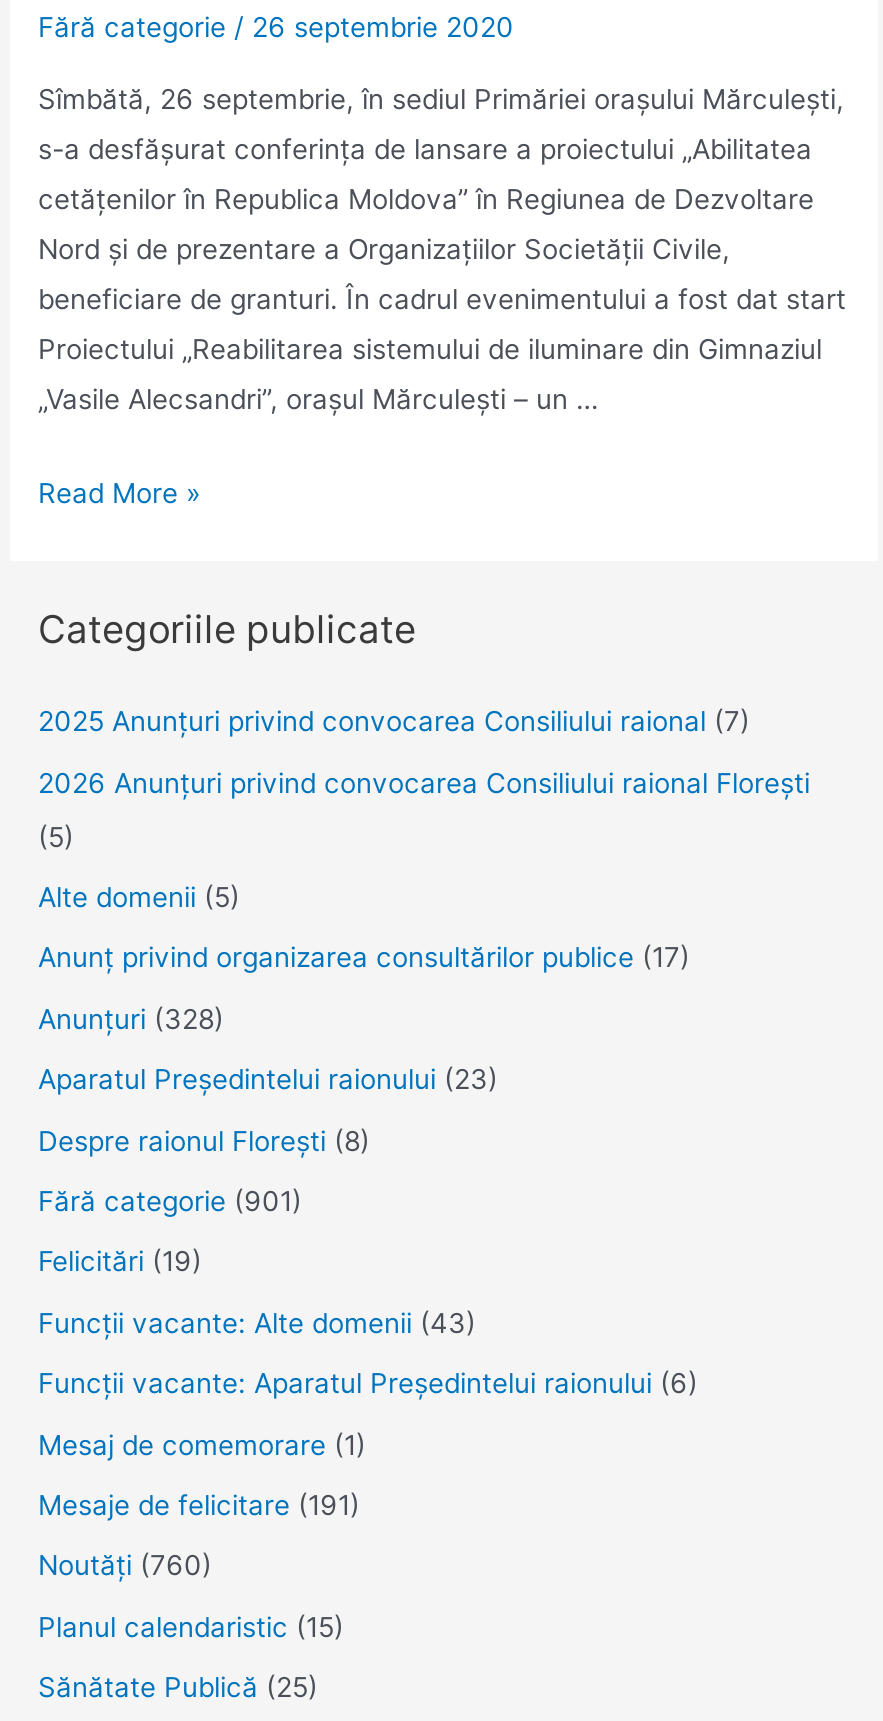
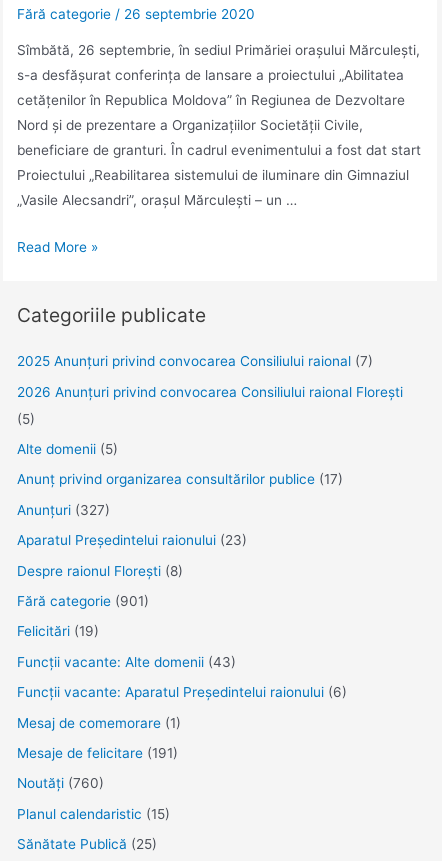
[38,1003,224,1035] Anunţuri (328) -> [17,502,110,518] Anunţuri (327)

